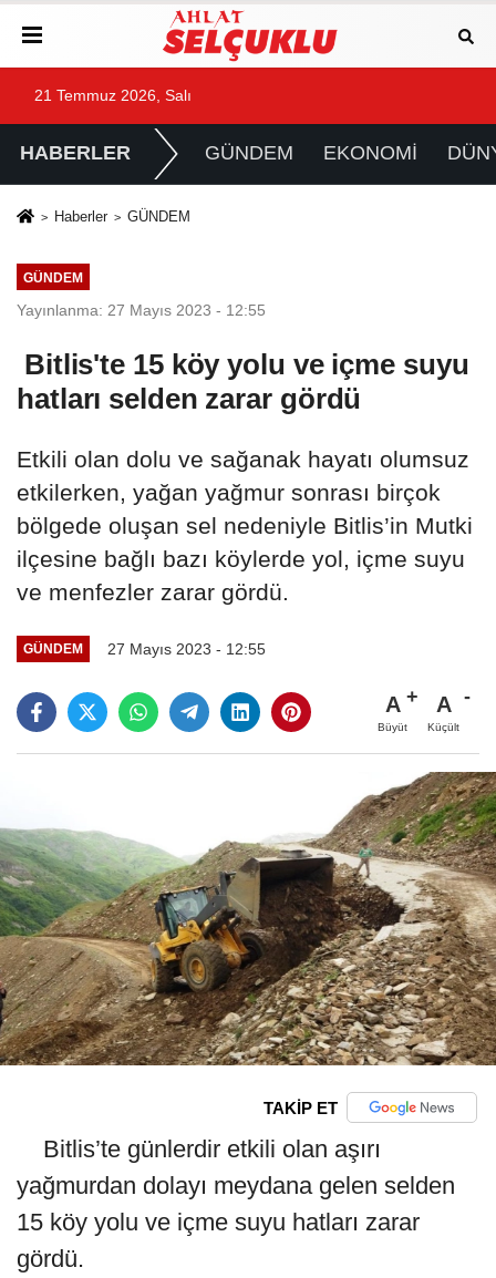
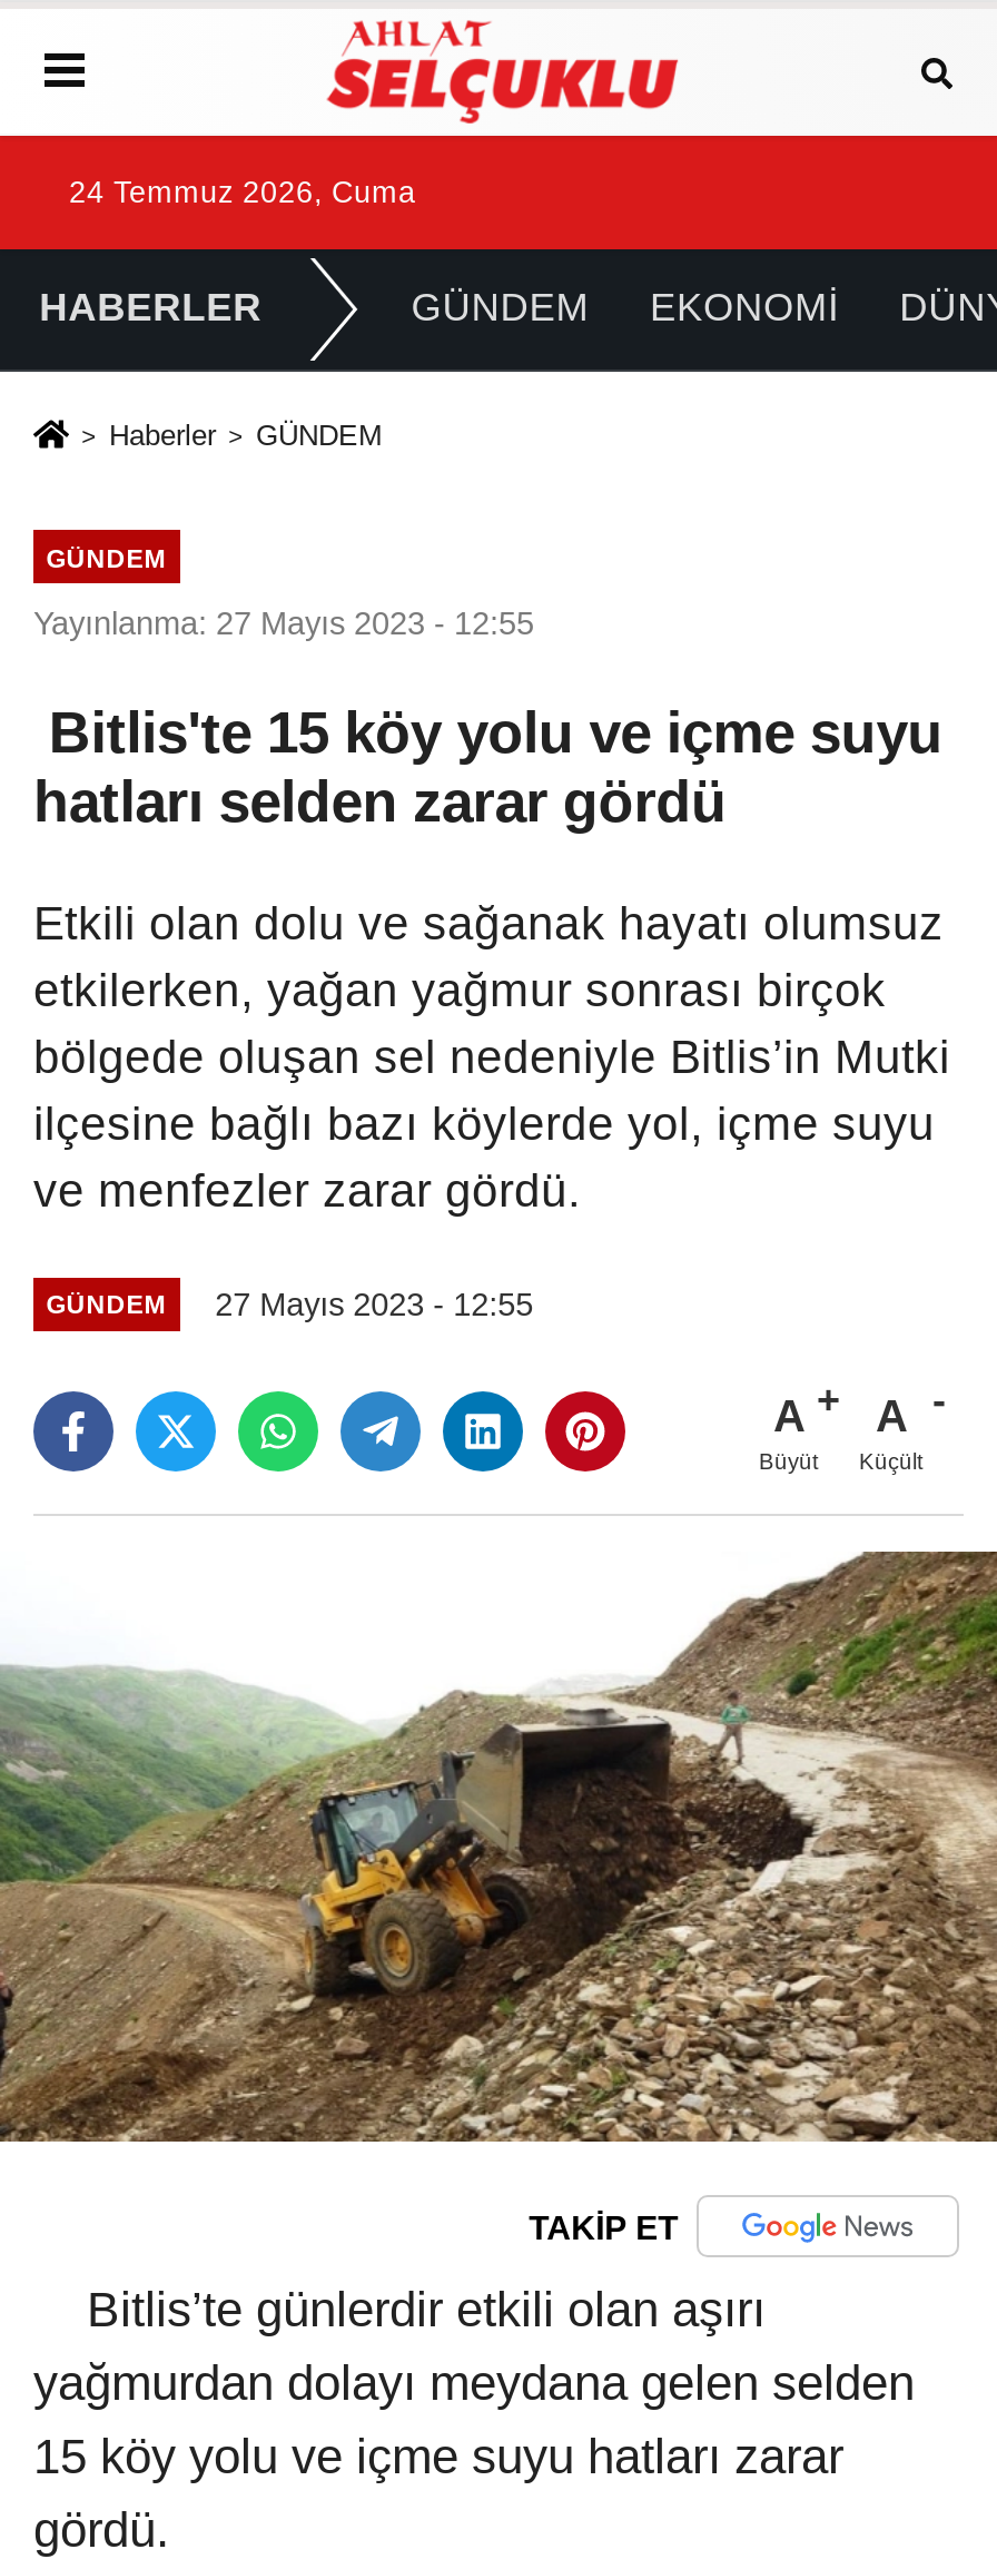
[34,87,192,104] 21 Temmuz 2026, Salı -> [69,176,416,209] 24 Temmuz 2026, Cuma

